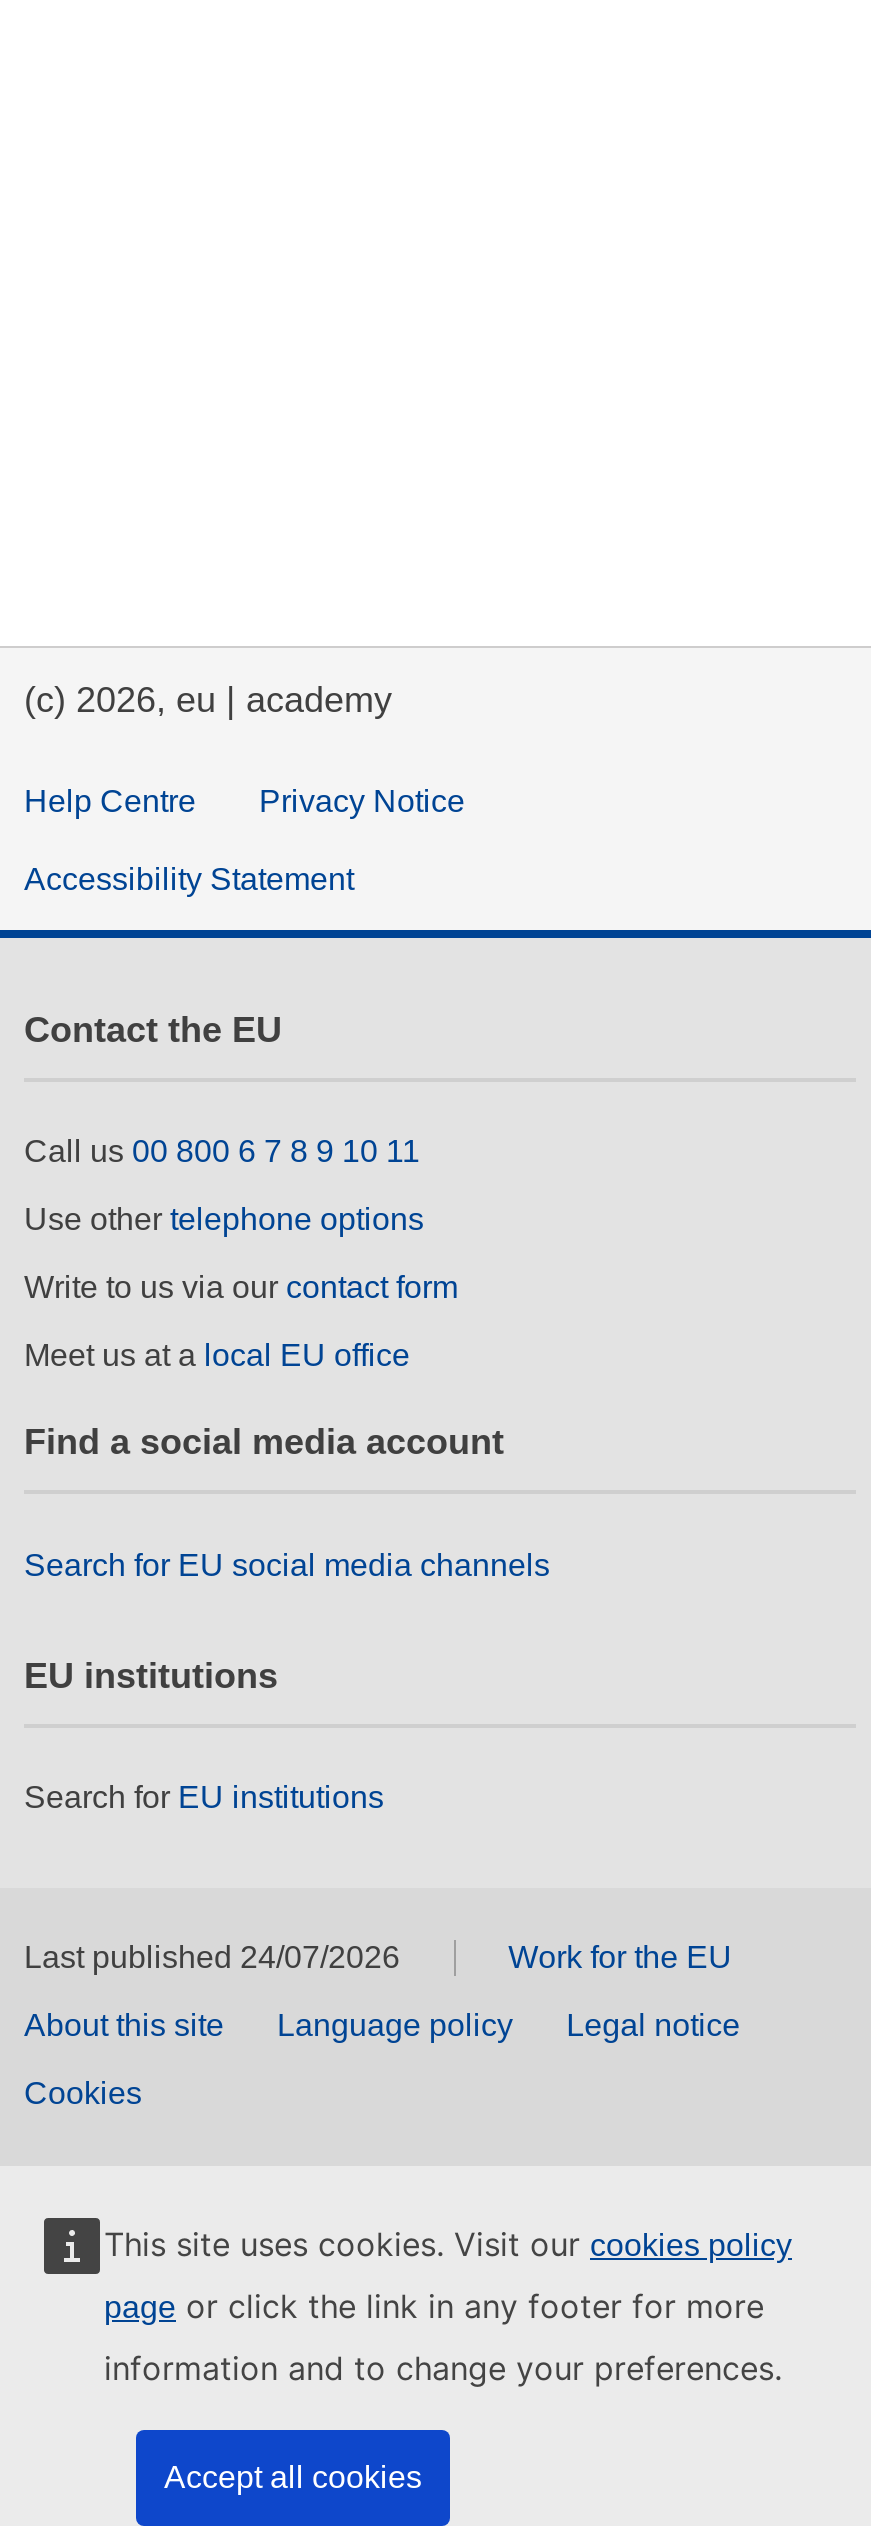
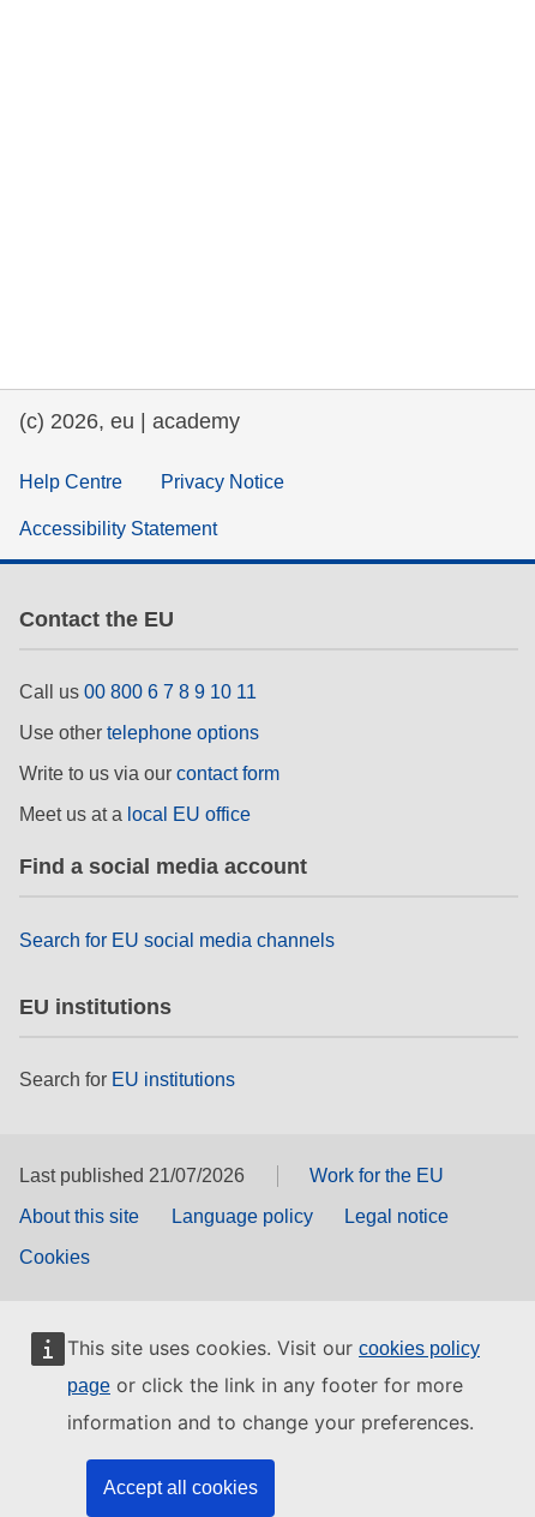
[24,1941,400,1975] Last published 24/07/2026 -> [19,1166,245,1186] Last published 21/07/2026

